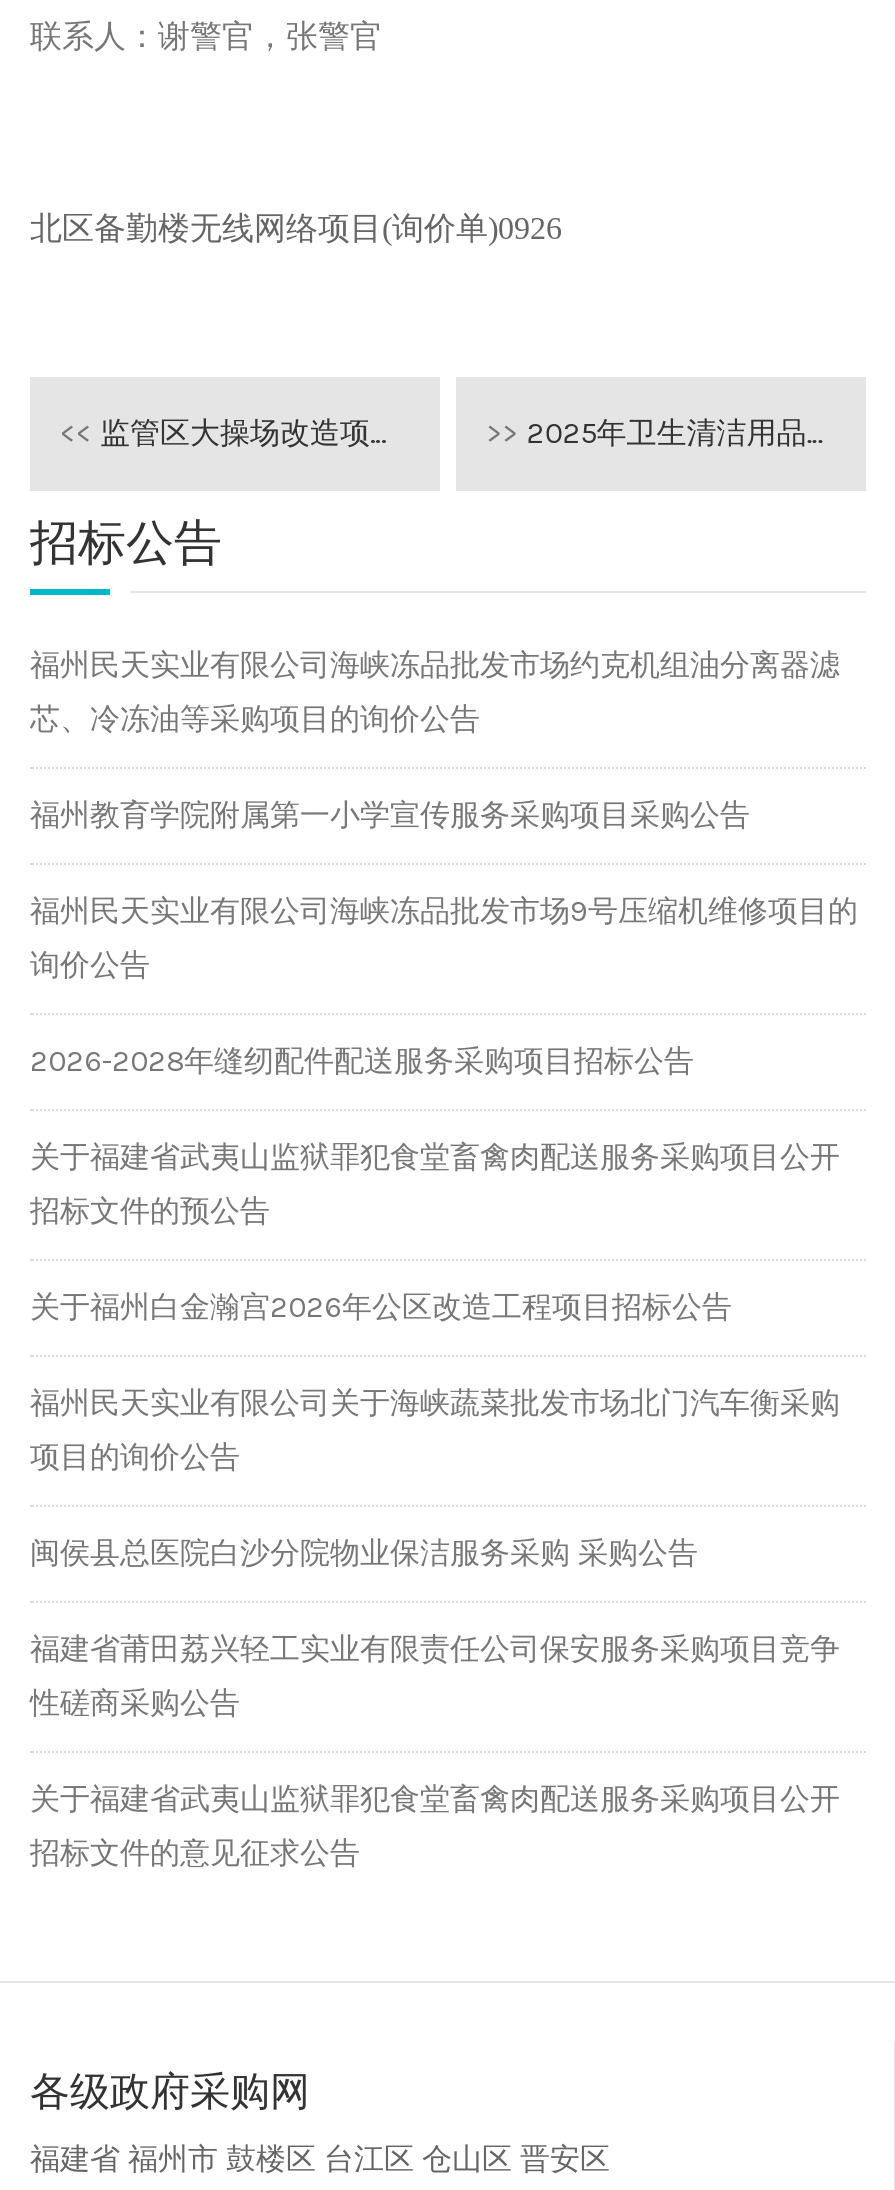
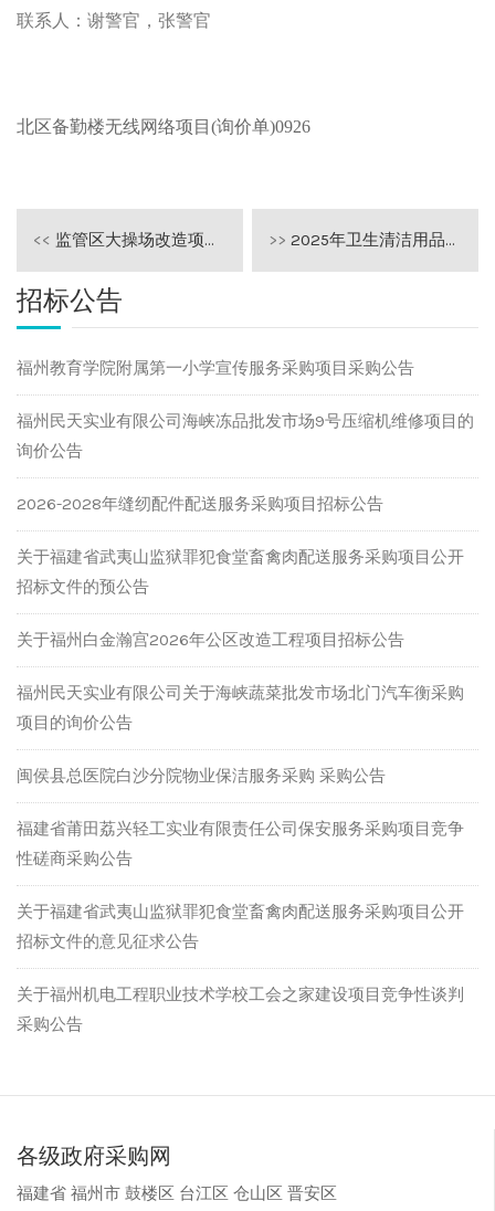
[30,647,840,737] 福州民天实业有限公司海峡冻品批发市场约克机组油分离器滤 | 芯、冷冻油等采购项目的询价公告 -> none
moved [30,797,858,1871] -> [17,358,474,951]: 福州教育学院附属第一小学宣传服务采购项目采购公告 | 福州民天实业有限公司海峡冻品批发市场9号压缩机维修项目的 | 询价公告 | ... | 关于福建省武夷山监狱罪犯食堂畜禽肉配送服务采购项目公开 | 招标文件的意见征求公告
none -> [17,984,464,1034] 关于福州机电工程职业技术学校工会之家建设项目竞争性谈判 | 采购公告

